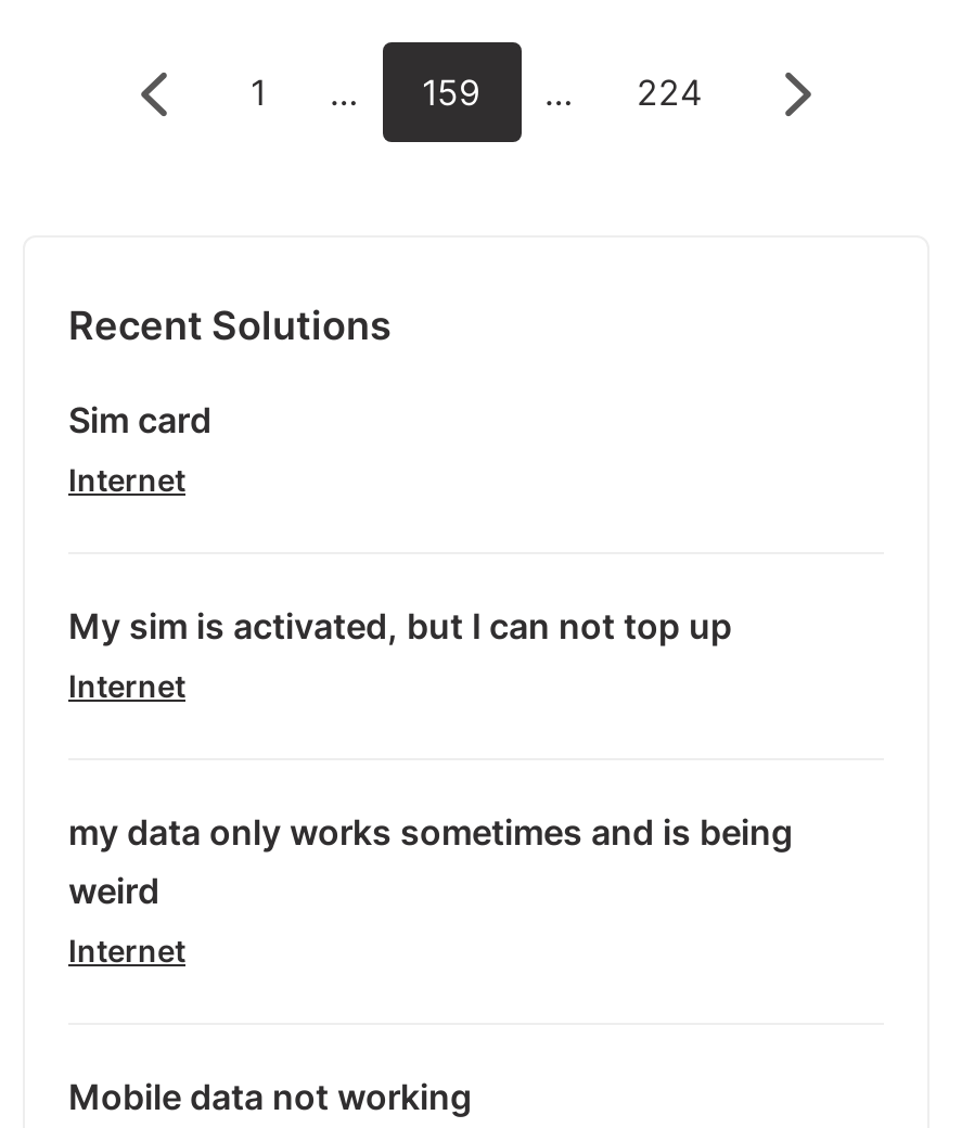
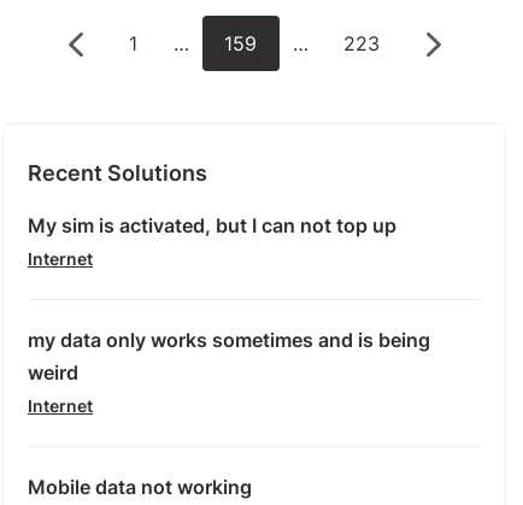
[637,70,702,114] 224 -> [343,32,380,56] 223
[68,398,211,498] Sim card | Internet -> none

